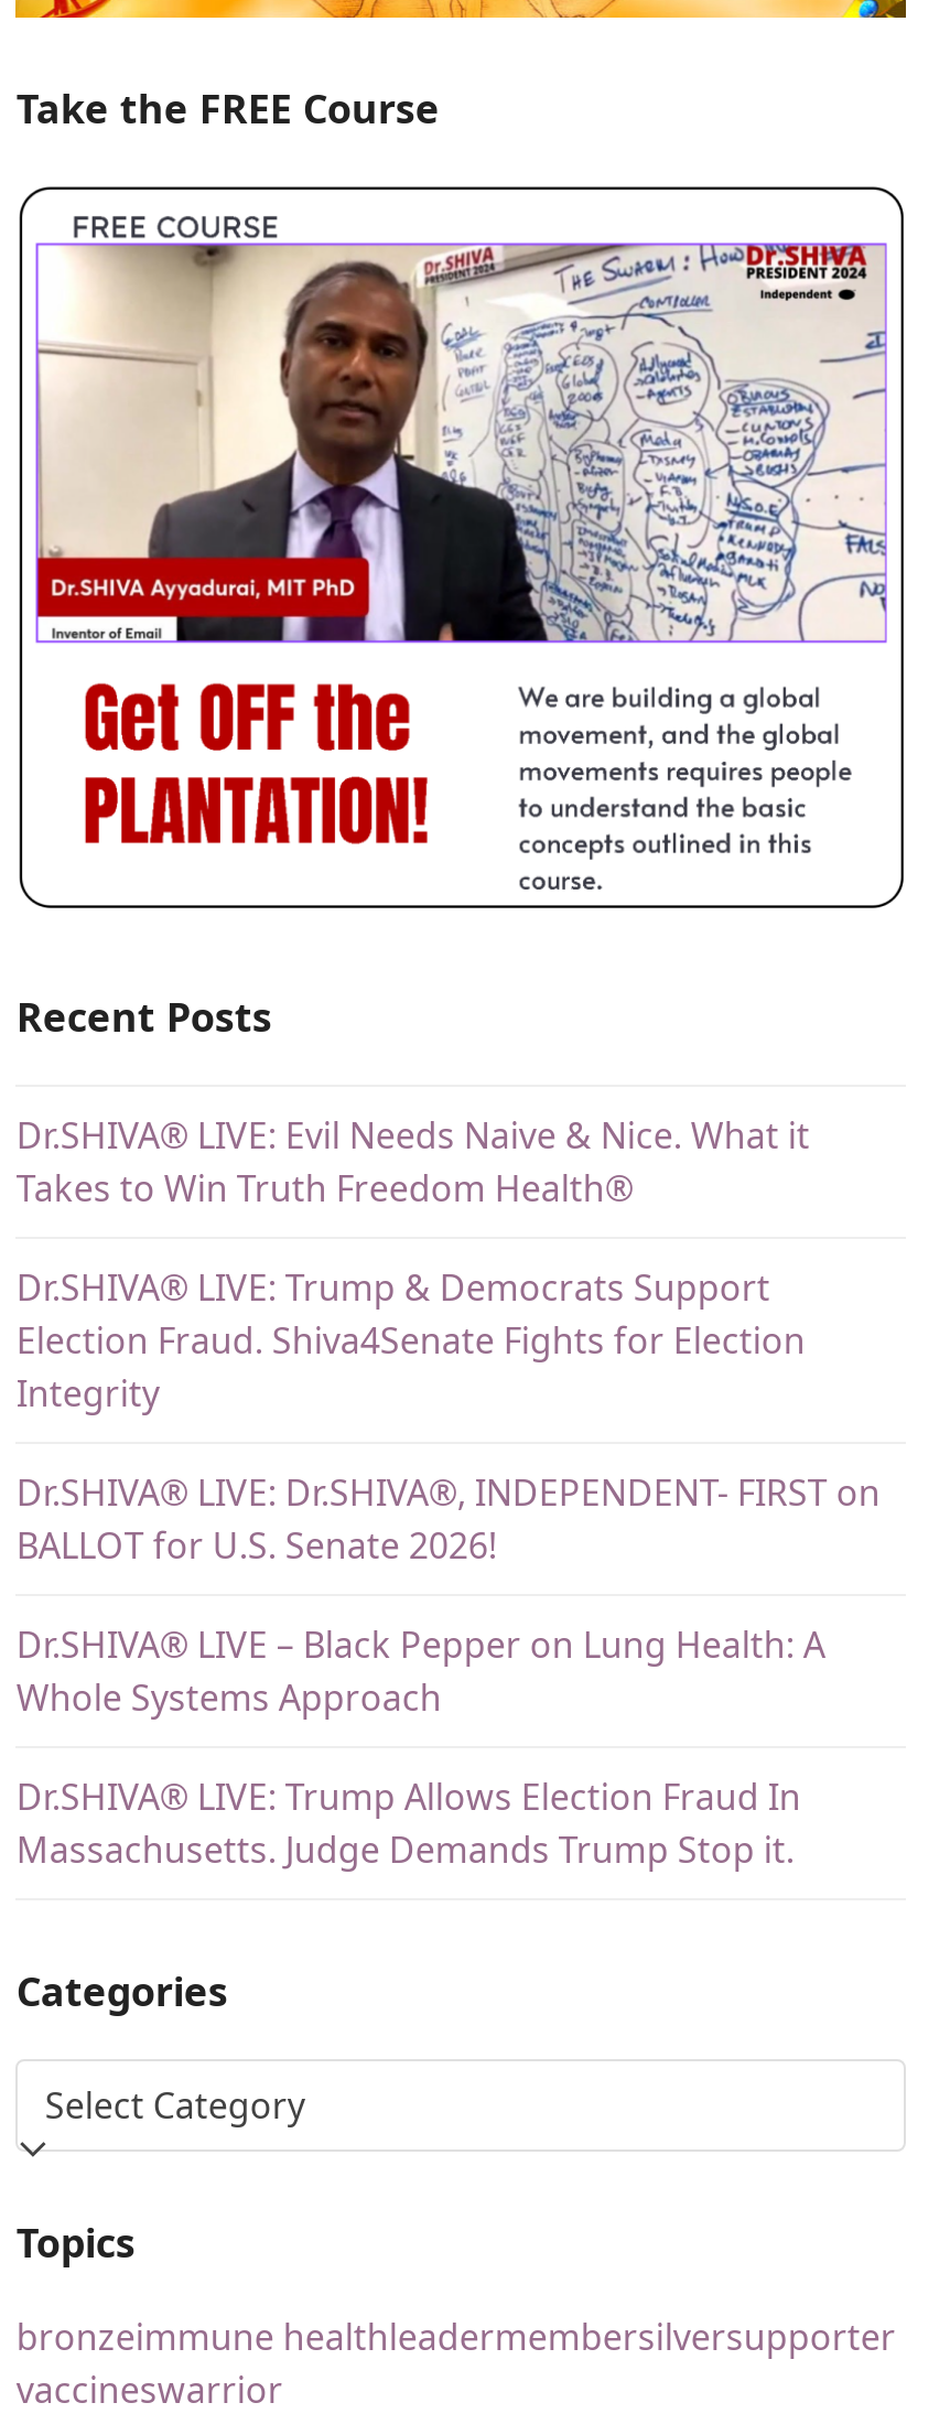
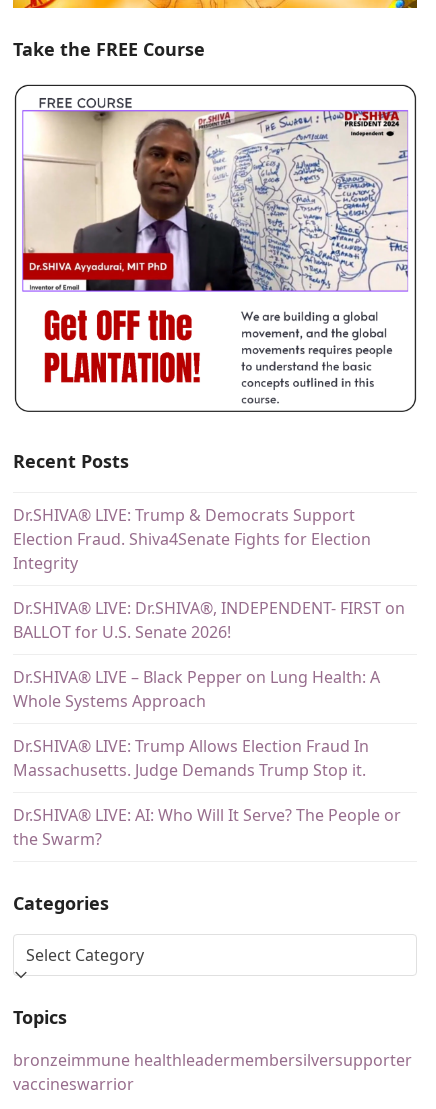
[16,1112,810,1213] Dr.SHIVA® LIVE: Evil Needs Naive & Nice. What it | Takes to Win Truth Freedom Health® -> none
moved [16,1264,880,1874] -> [13,504,405,781]: Dr.SHIVA® LIVE: Trump & Democrats Support | Election Fraud. Shiva4Senate Fights for Election | Integrity | ... | Dr.SHIVA® LIVE: Trump Allows Election Fraud In | Massachusetts. Judge Demands Trump Stop it.
none -> [13,804,401,850] Dr.SHIVA® LIVE: AI: Who Will It Serve? The People or | the Swarm?

